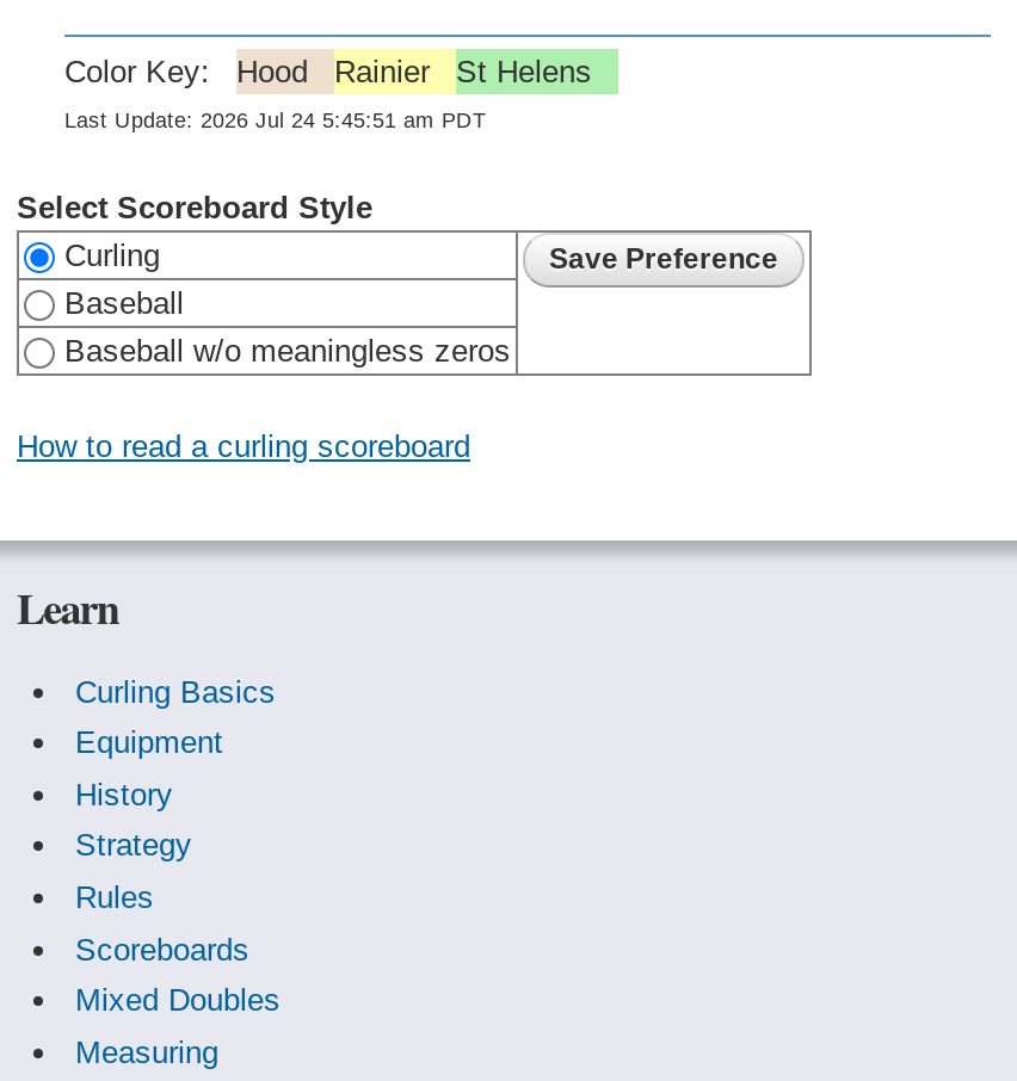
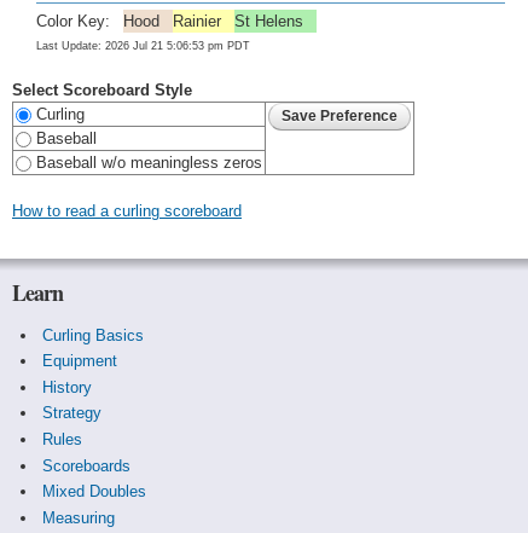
[64,109,487,132] Last Update: 2026 Jul 24 5:45:51 am PDT -> [36,40,250,52] Last Update: 2026 Jul 21 5:06:53 pm PDT

